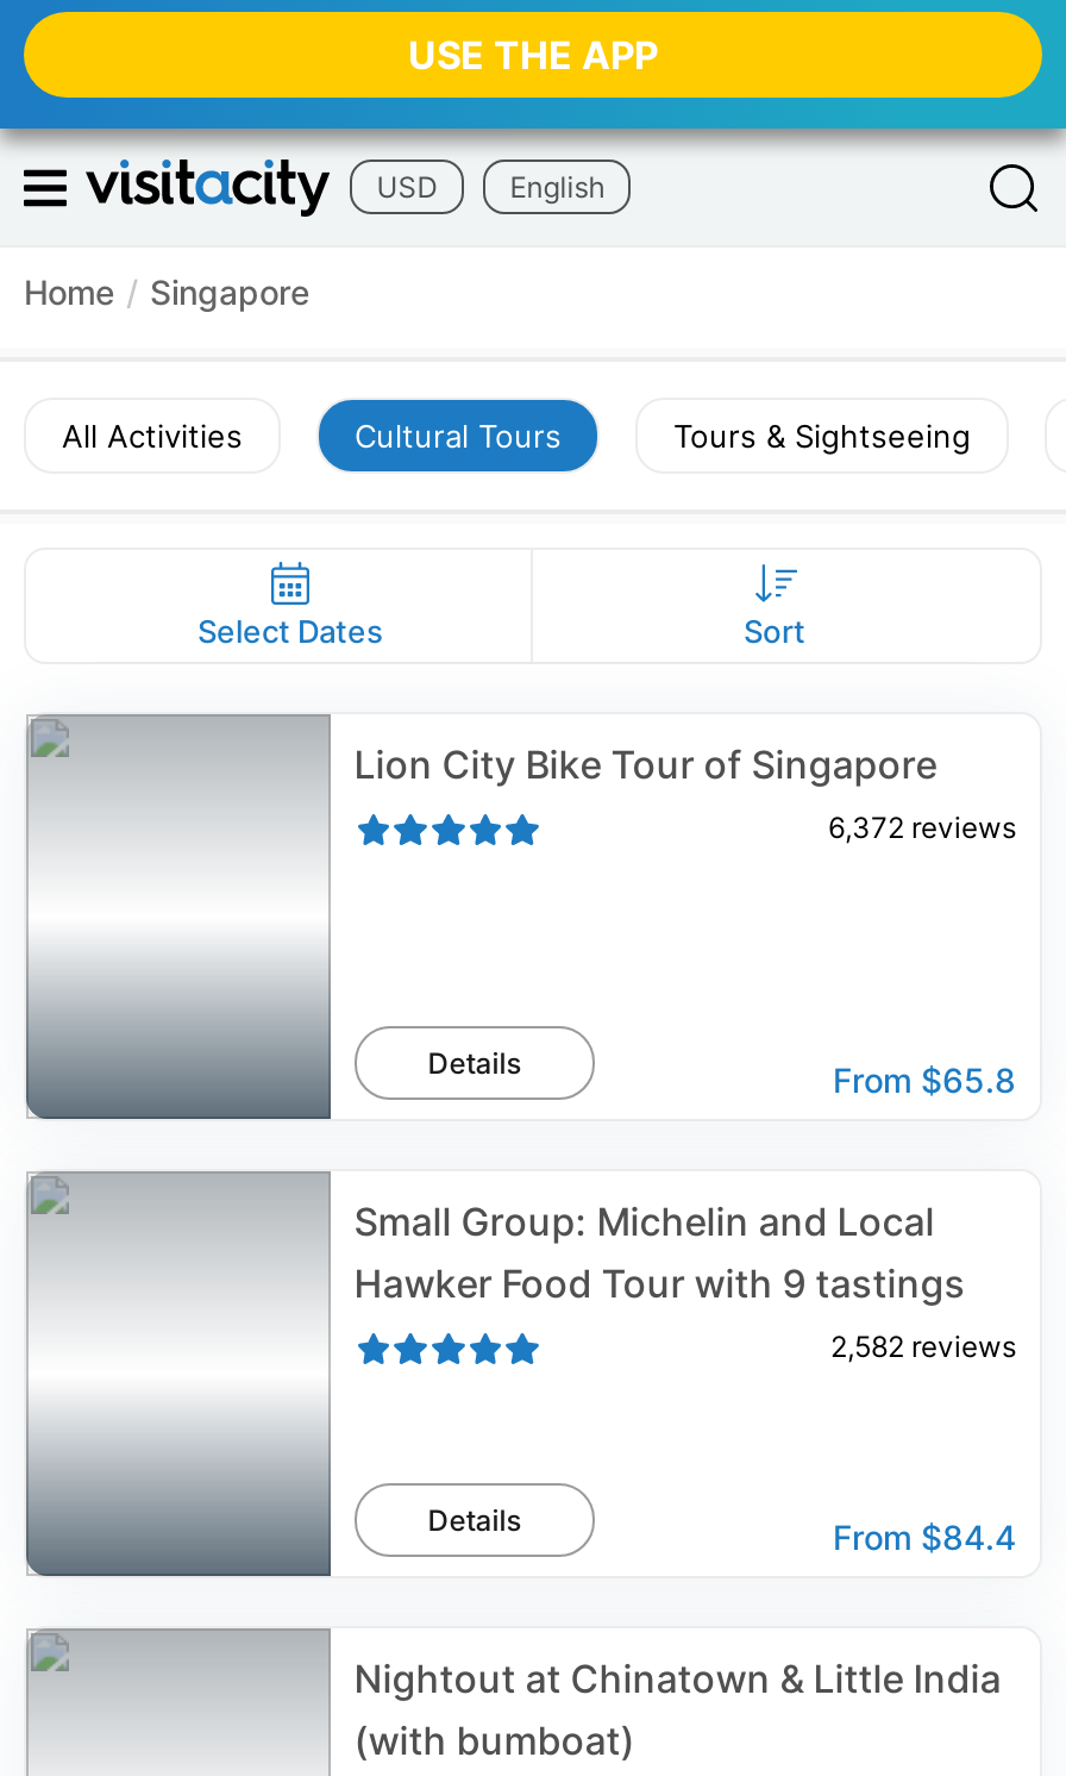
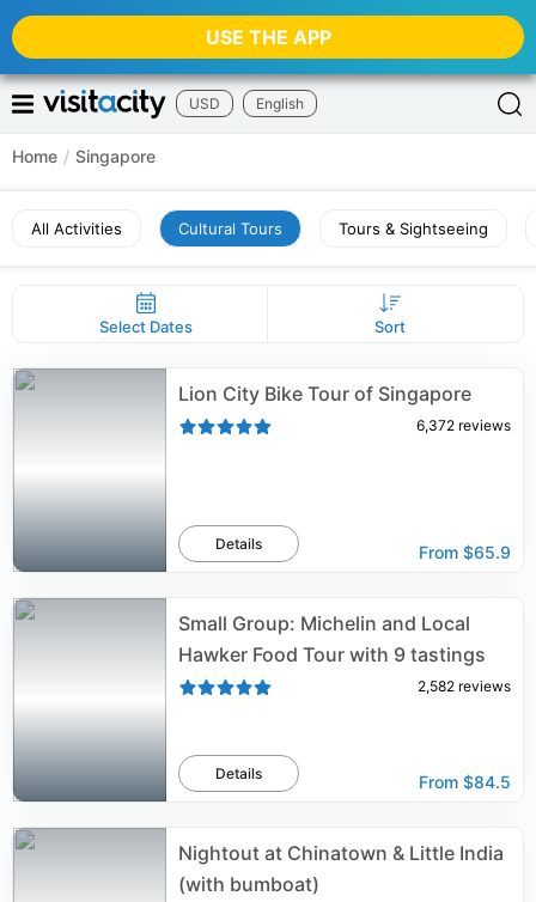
[833,1059,1016,1100] From $65.8 -> [419,542,511,562] From $65.9
[833,1517,1016,1557] From $84.4 -> [419,772,511,792] From $84.5

